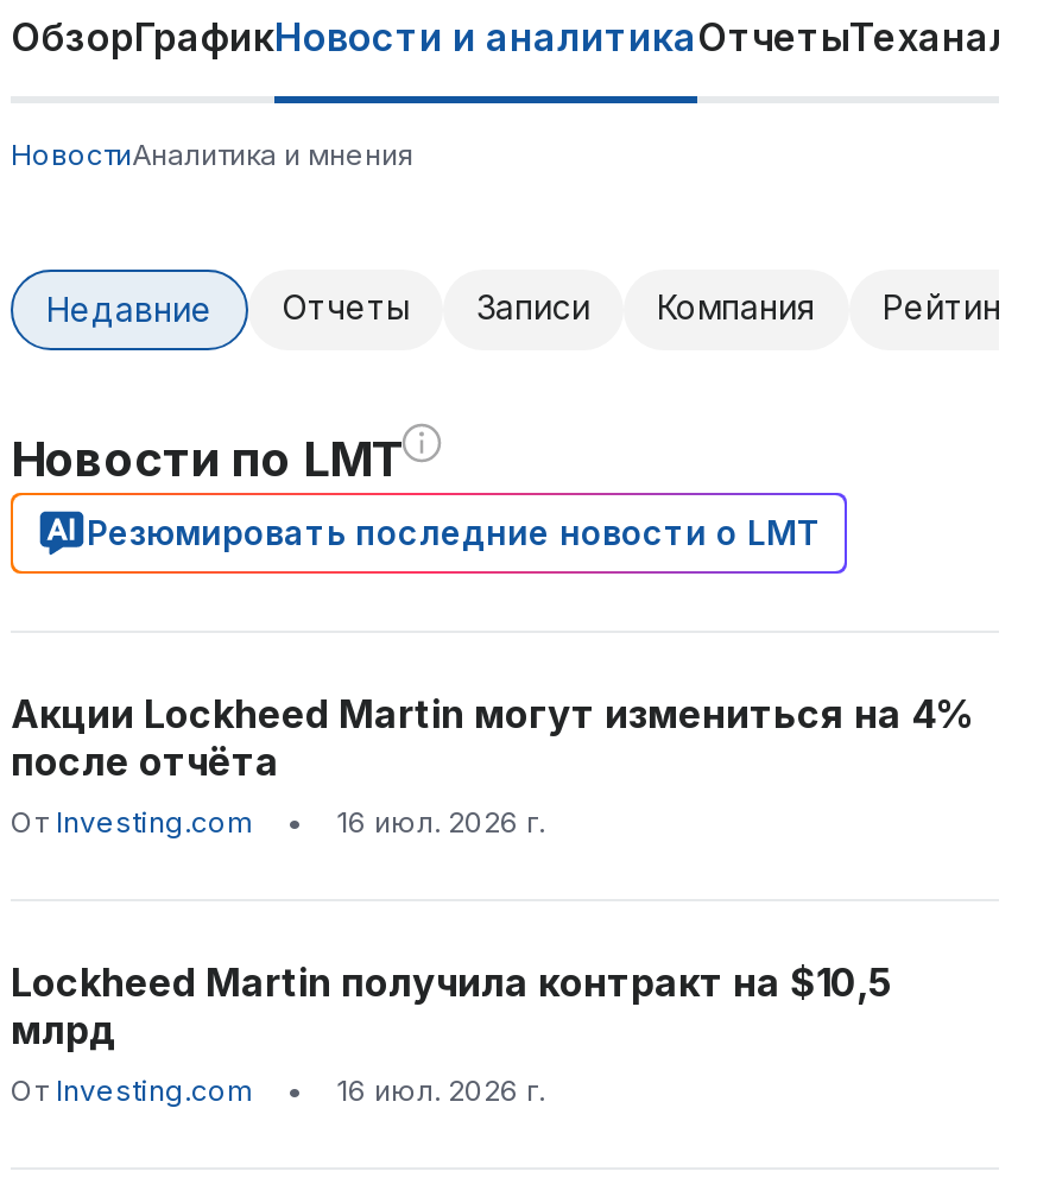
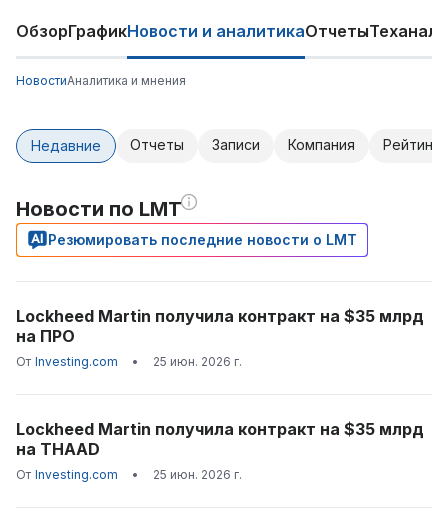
[11,689,973,785] Акции Lockheed Martin могут измениться на 4% | после отчёта -> [16,306,424,346] Lockheed Martin получила контракт на $35 млрд | на ПРО
[336,804,545,839] 16 июл. 2026 г. -> [153,354,242,369] 25 июн. 2026 г.
[11,958,892,1053] Lockheed Martin получила контракт на $10,5 | млрд -> [16,419,424,459] Lockheed Martin получила контракт на $35 млрд | на THAAD
[336,1072,545,1108] 16 июл. 2026 г. -> [153,467,242,482] 25 июн. 2026 г.

